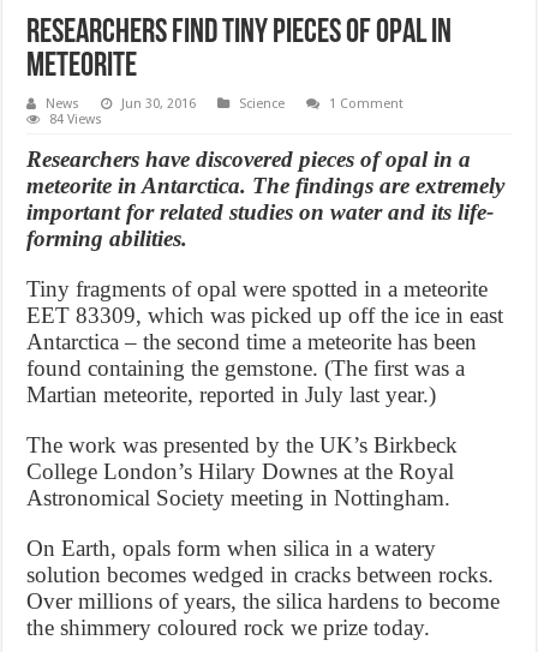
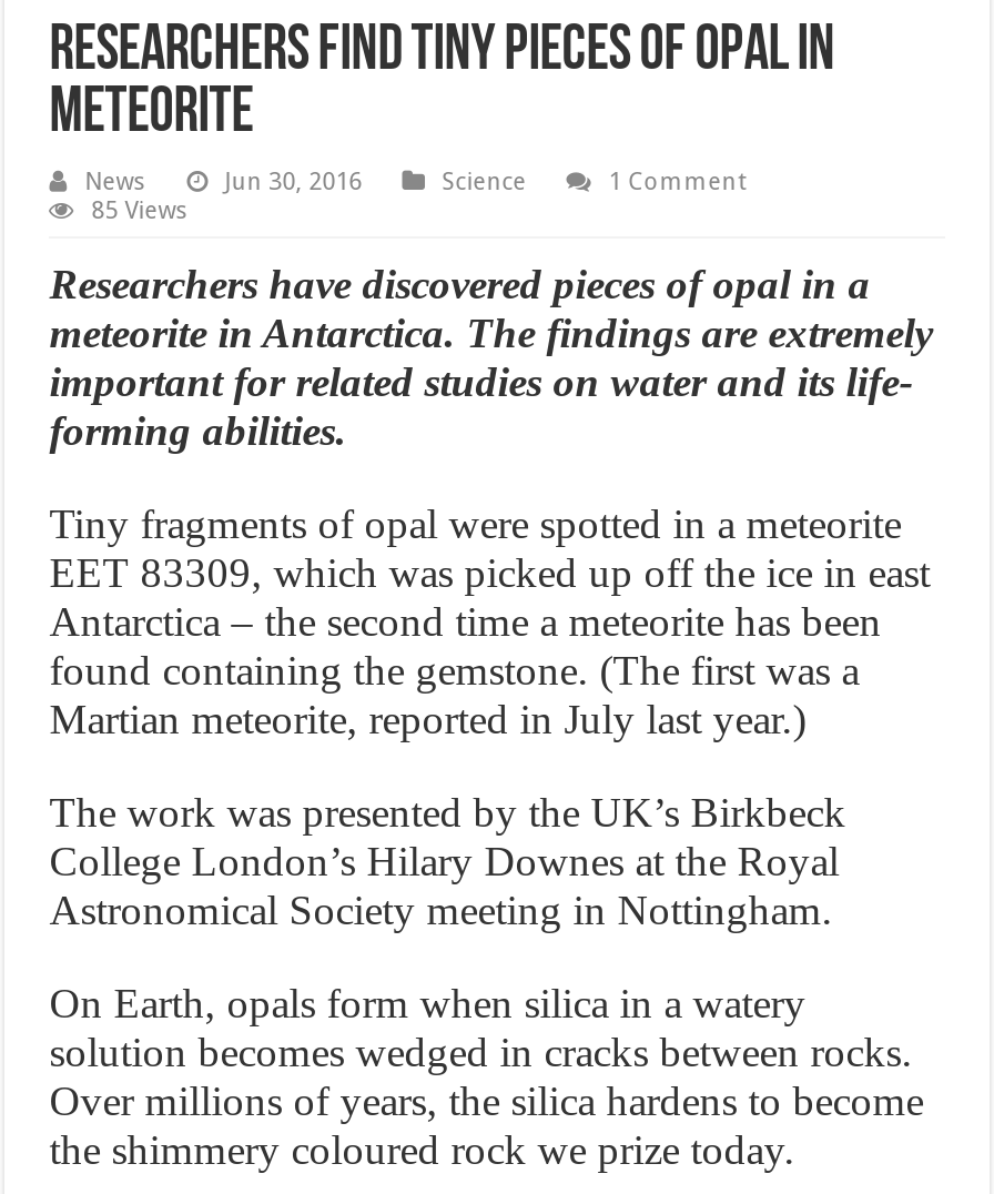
[49,112,102,128] 84 Views -> [91,197,189,226] 85 Views

